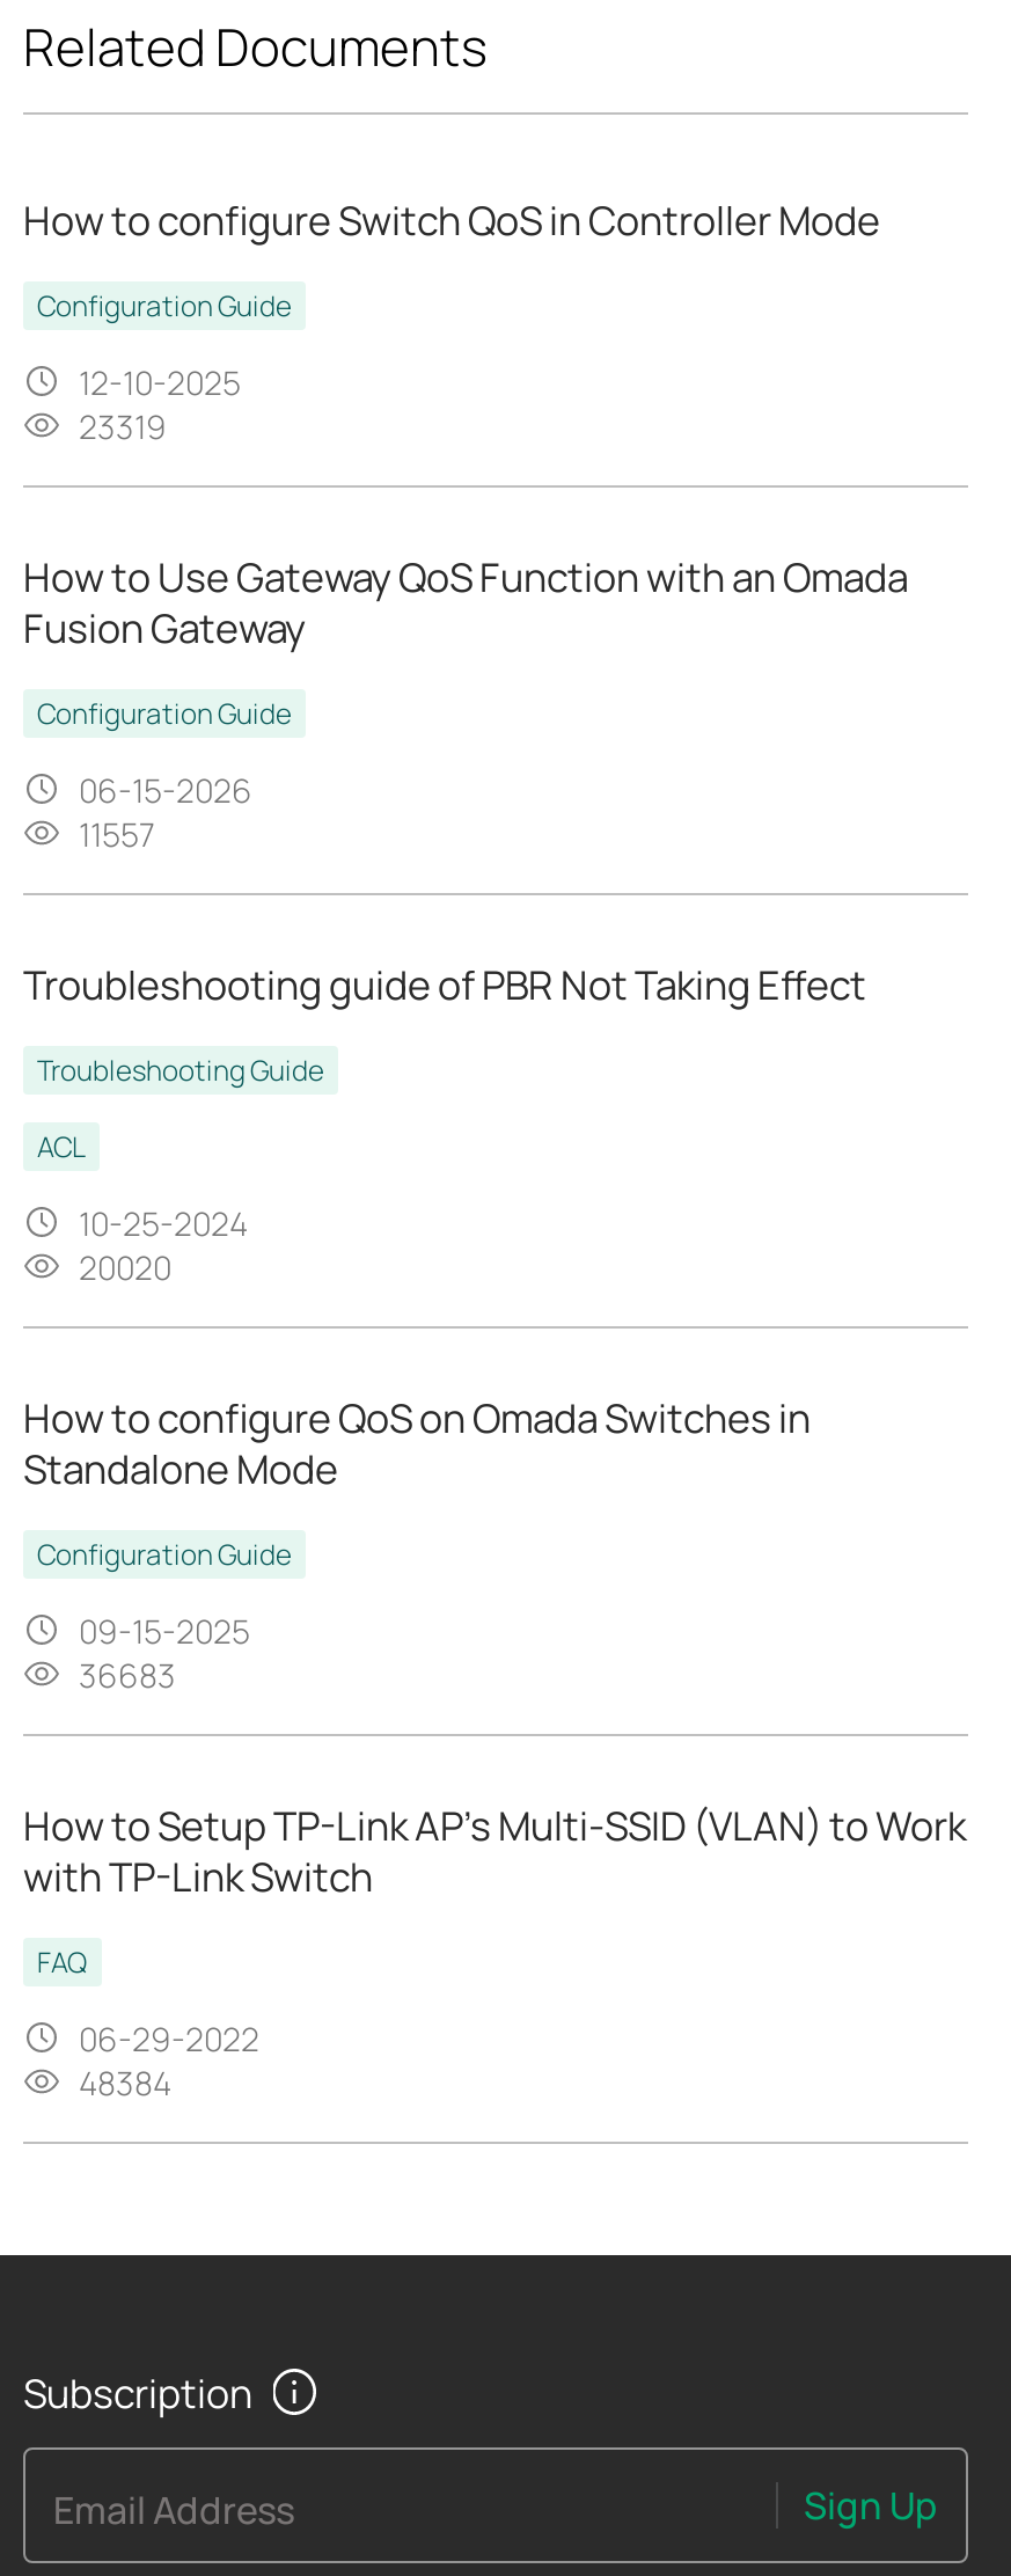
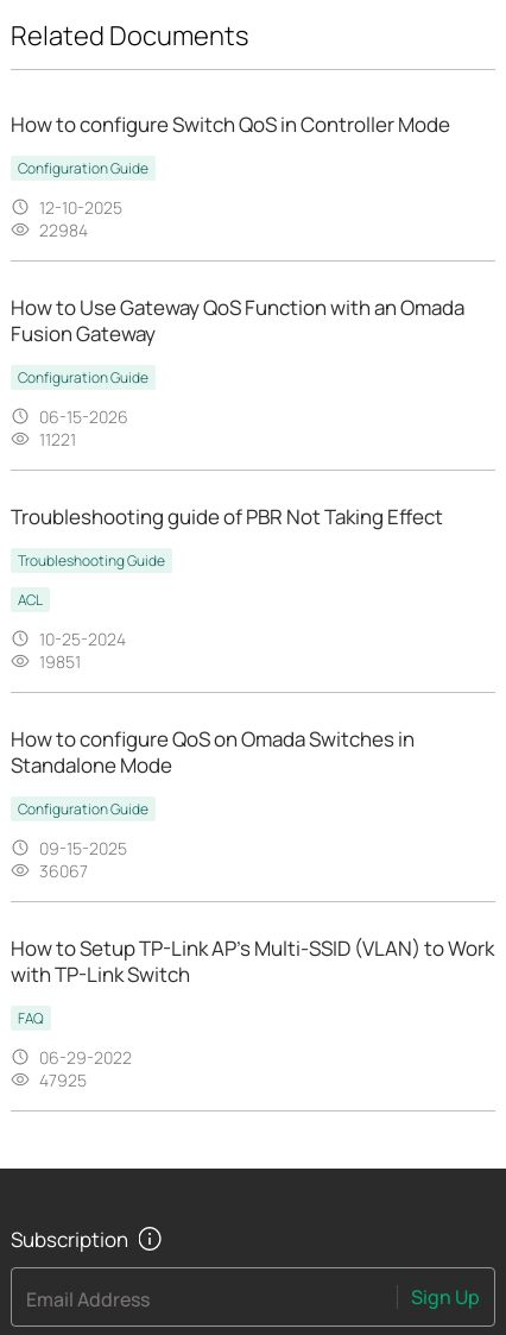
[79,403,167,447] 23319 -> [39,218,88,241] 22984
[79,811,155,855] 11557 -> [39,427,76,450] 11221
[79,1244,171,1288] 20020 -> [39,650,81,672] 19851
[79,1652,176,1696] 36683 -> [39,859,88,881] 36067
[79,2059,171,2103] 48384 -> [39,1068,87,1091] 47925

